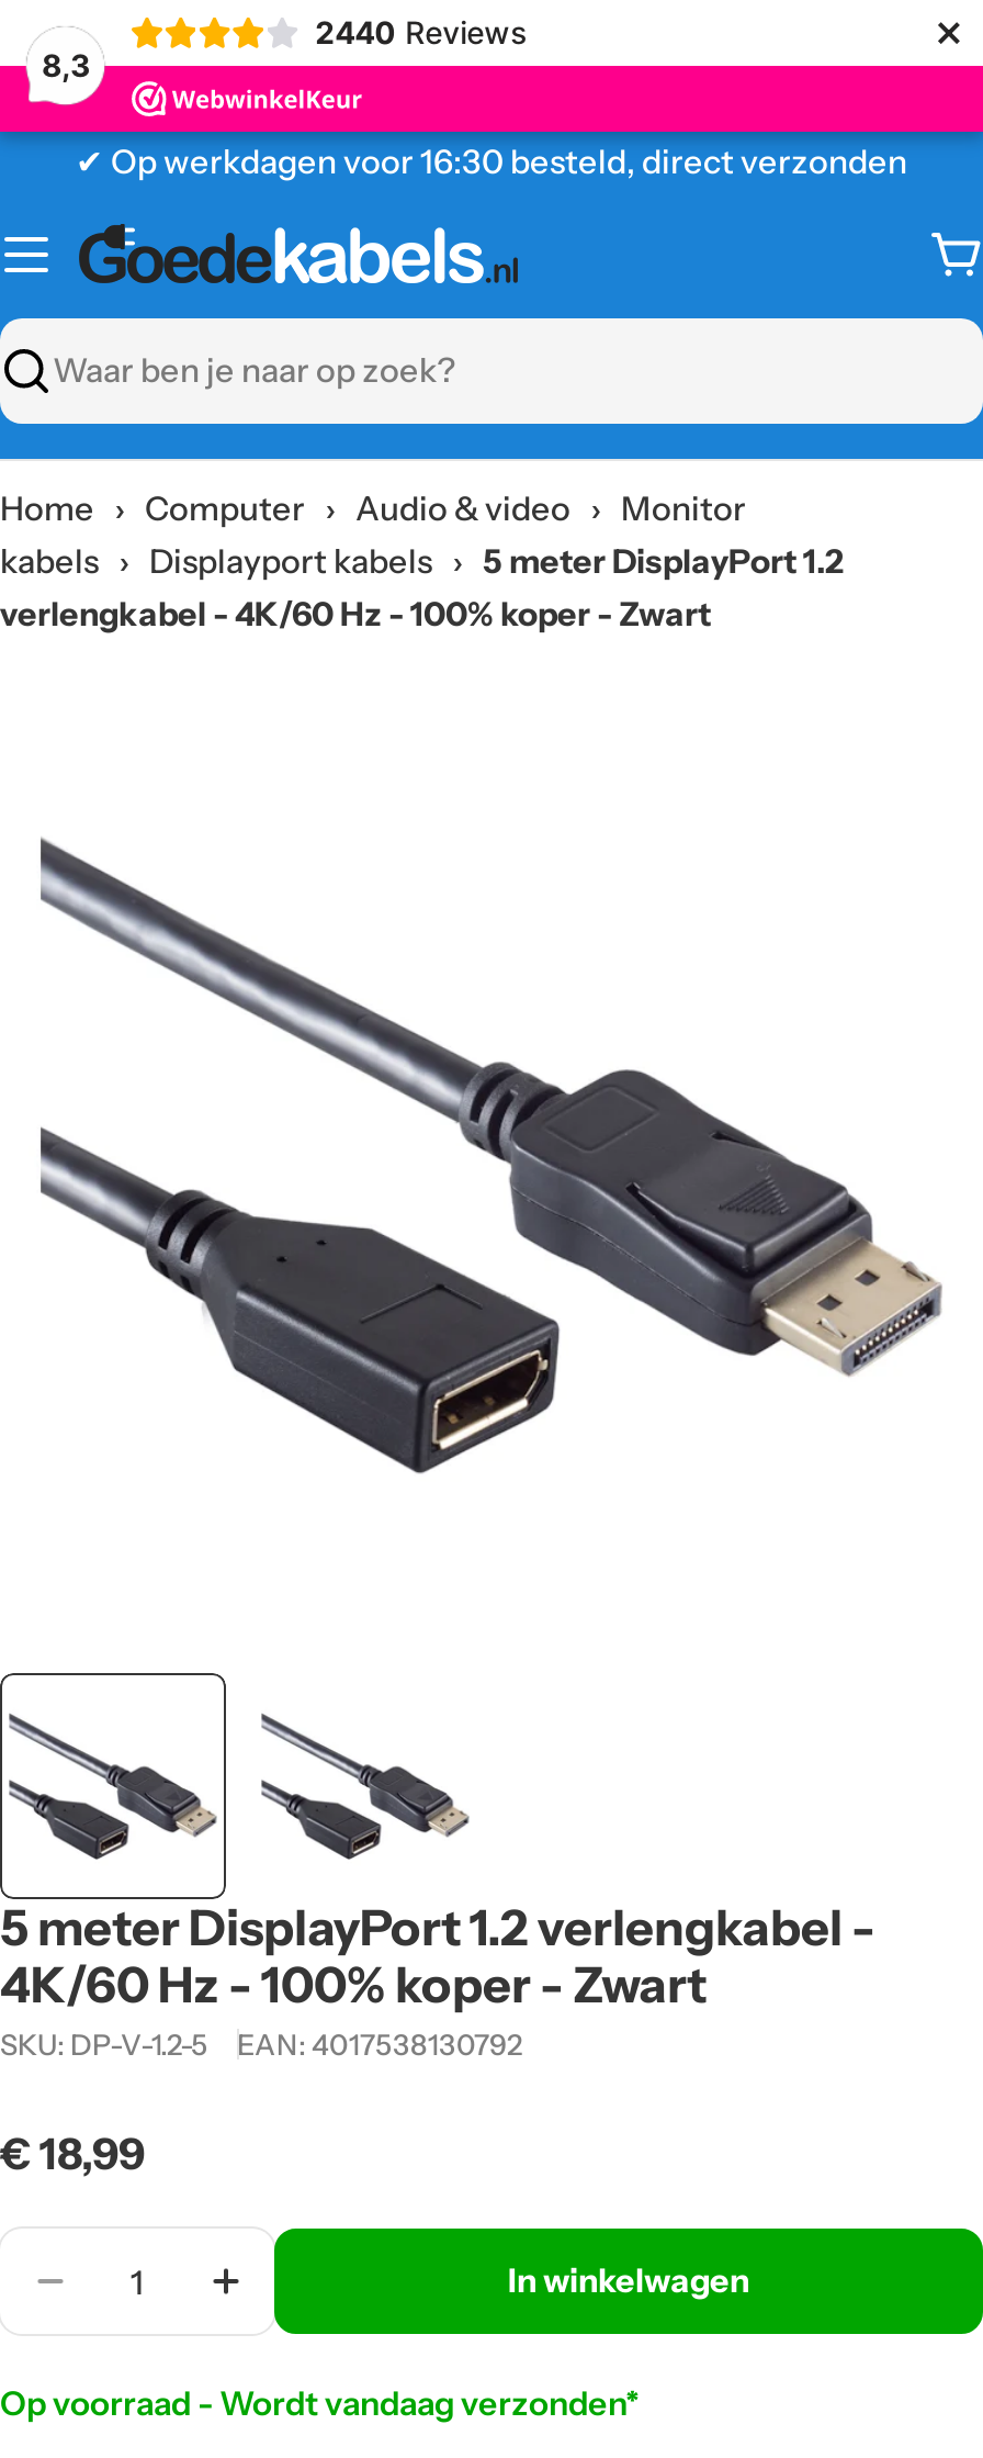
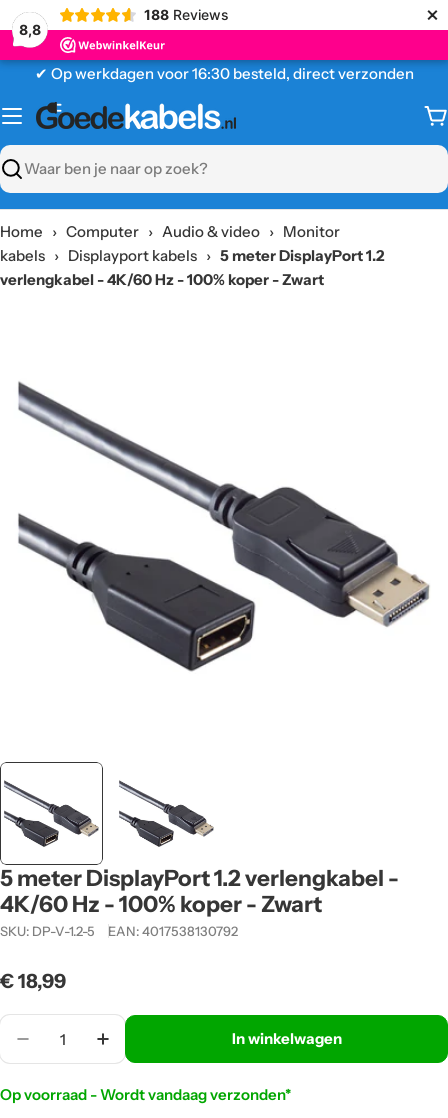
[315,13,528,50] 2440 Reviews -> [144,6,229,23] 188 Reviews
[42,46,90,83] 8,3 -> [19,21,41,38] 8,8

